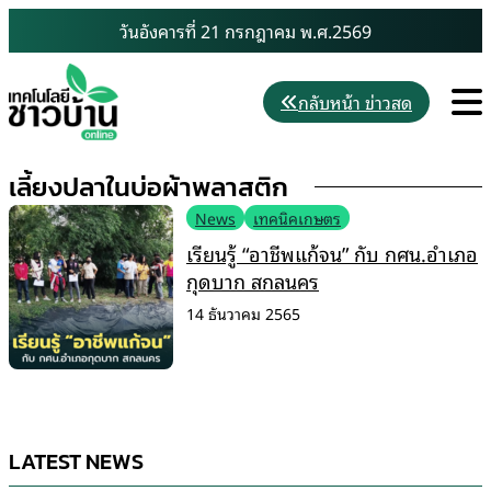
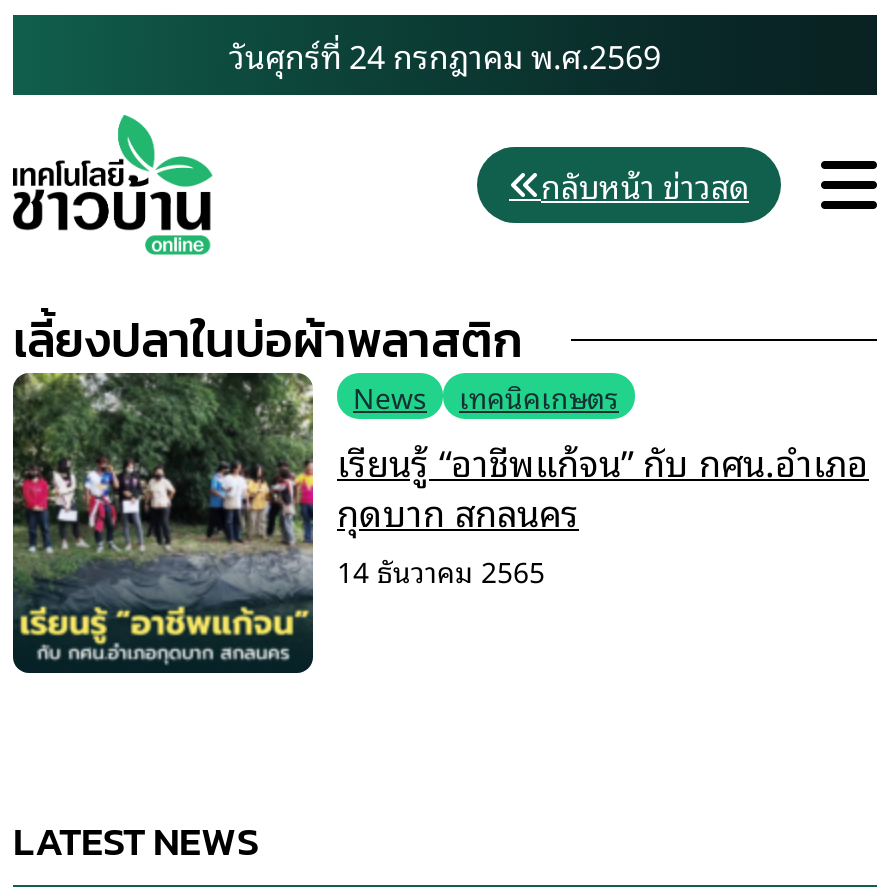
[119,16,372,45] วันอังคารที่ 21 กรกฎาคม พ.ศ.2569 -> [229,29,661,81] วันศุกร์ที่ 24 กรกฎาคม พ.ศ.2569

